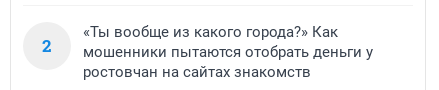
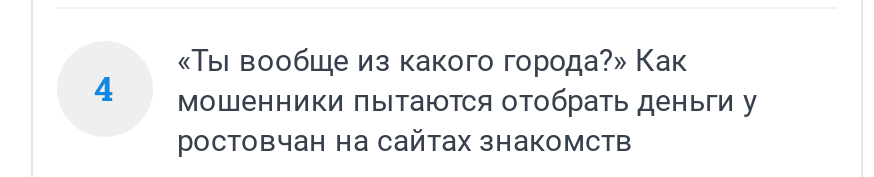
[42,34,373,61] 2 мошенники пытаются отобрать деньги у -> [94,65,757,119] 4 мошенники пытаются отобрать деньги у

